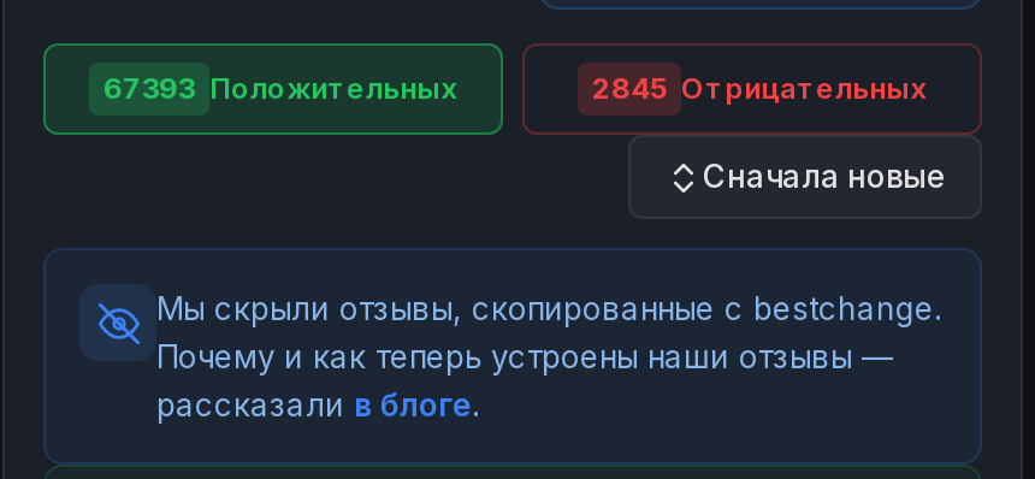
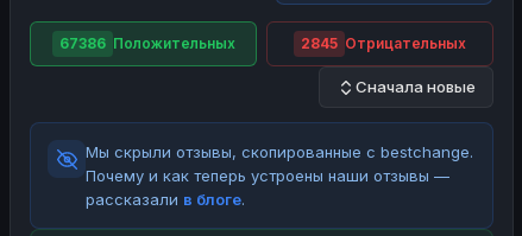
[103,70,457,106] 67393 Положительных -> [59,34,235,52] 67386 Положительных

